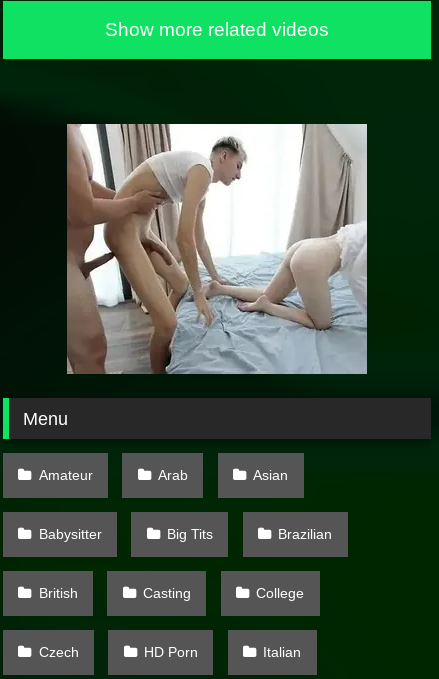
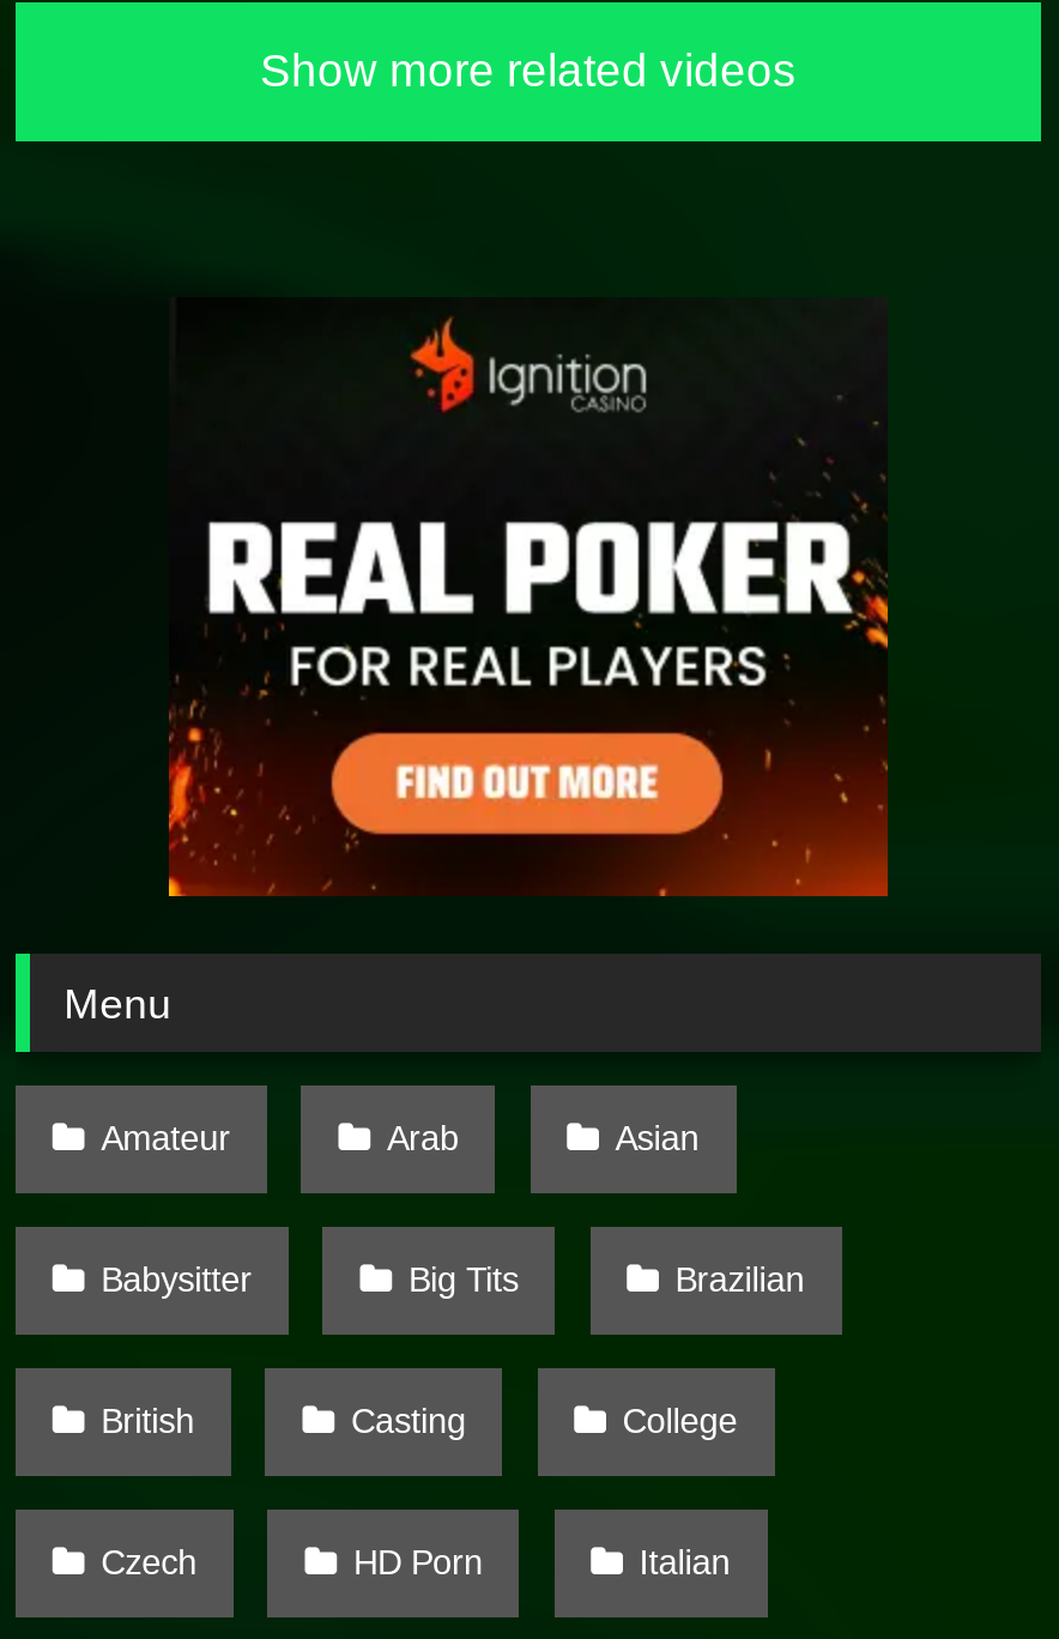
[66,123,368,375] [image] -> [167,297,890,899] [image]

